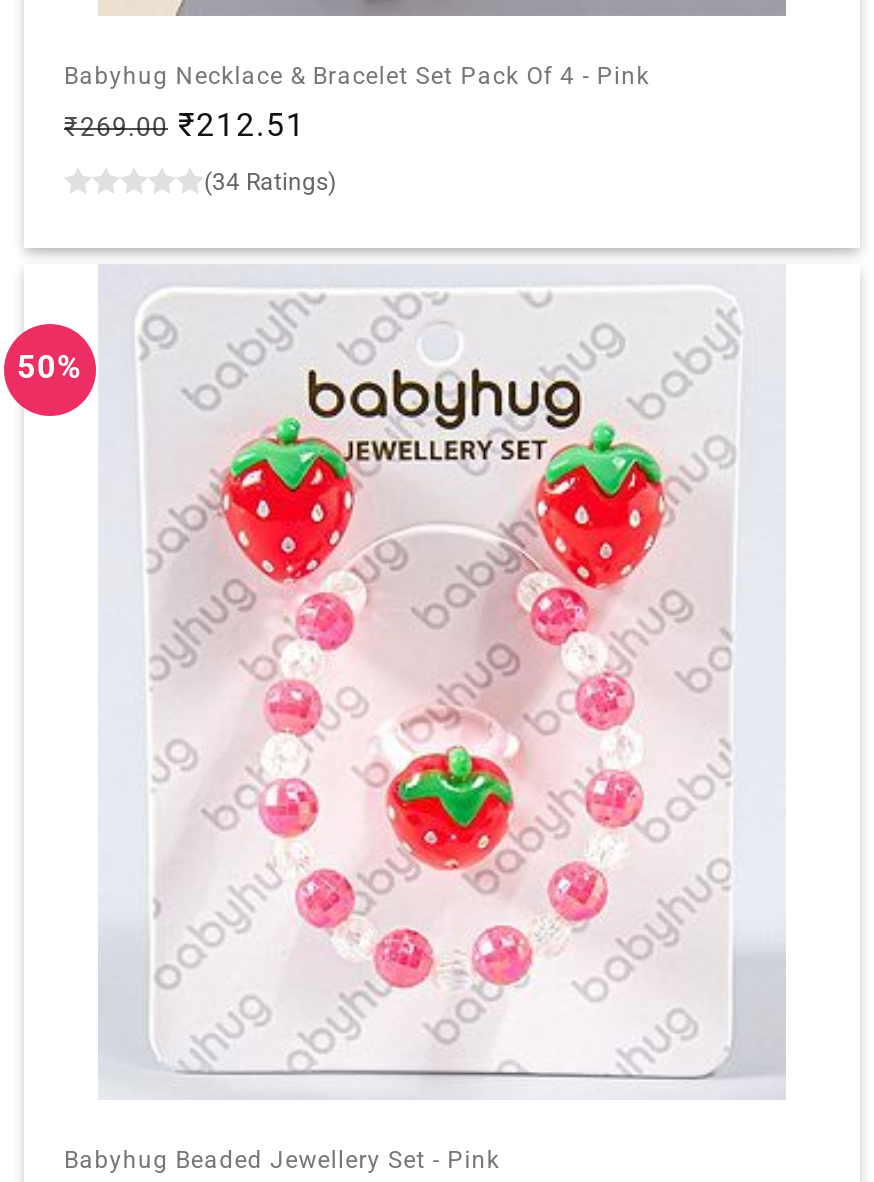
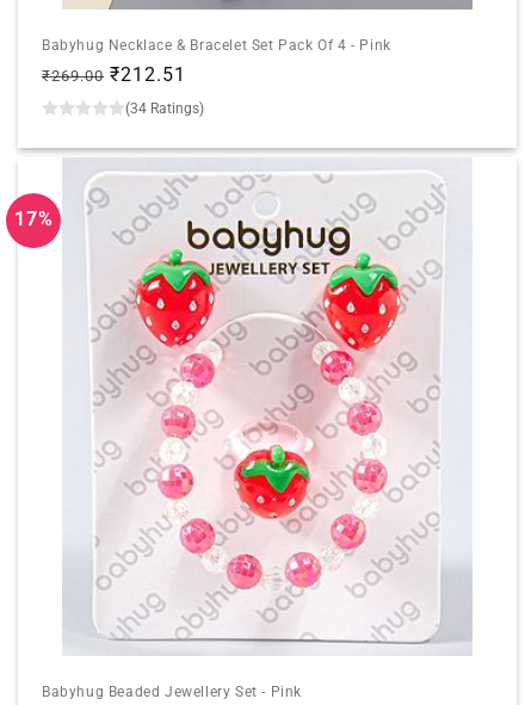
[17,348,83,386] 50% -> [14,207,53,230] 17%

